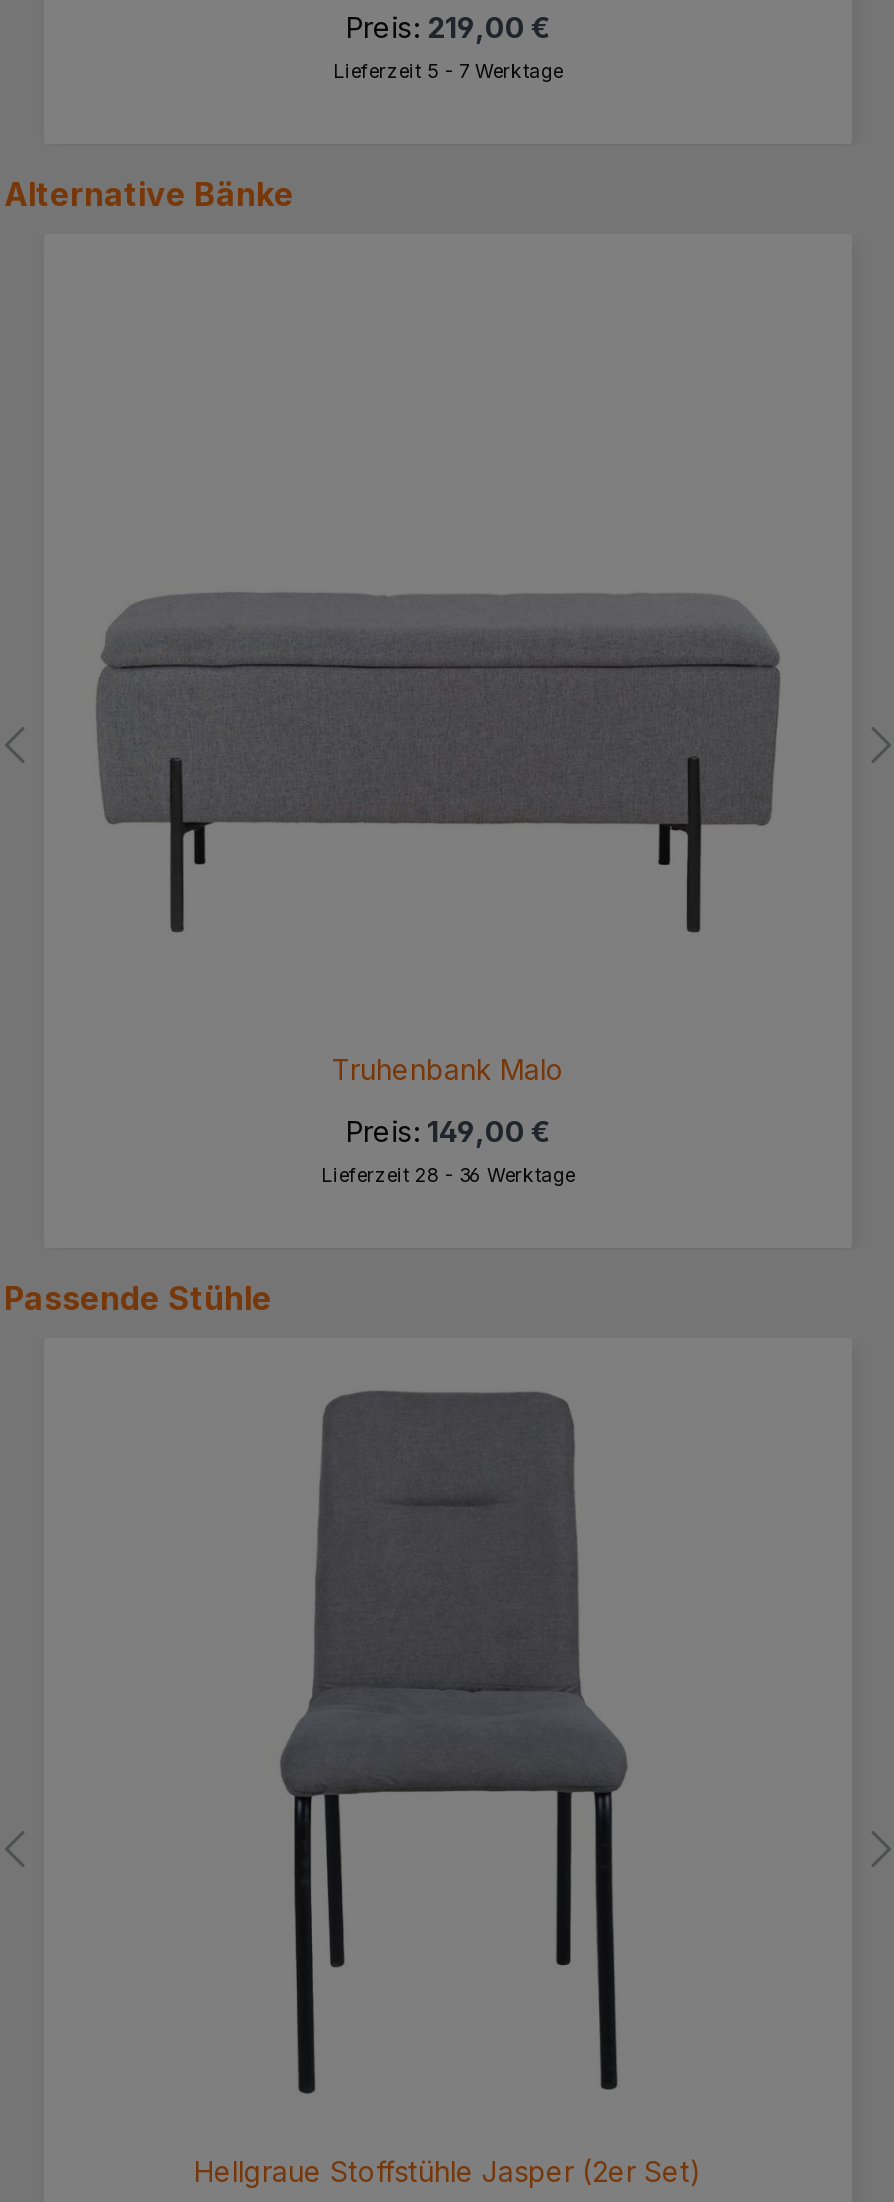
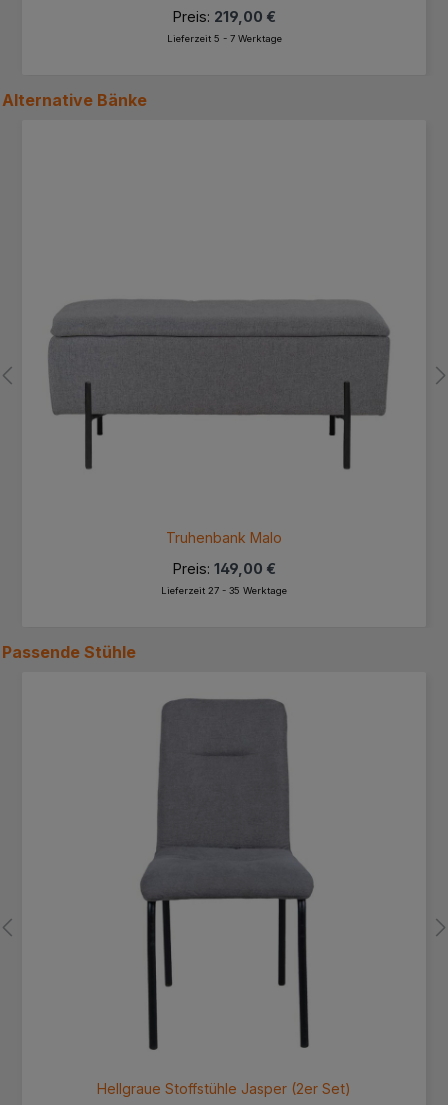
[321,1163,575,1185] Lieferzeit 28 - 36 Werktage -> [161,585,287,596] Lieferzeit 27 - 35 Werktage

